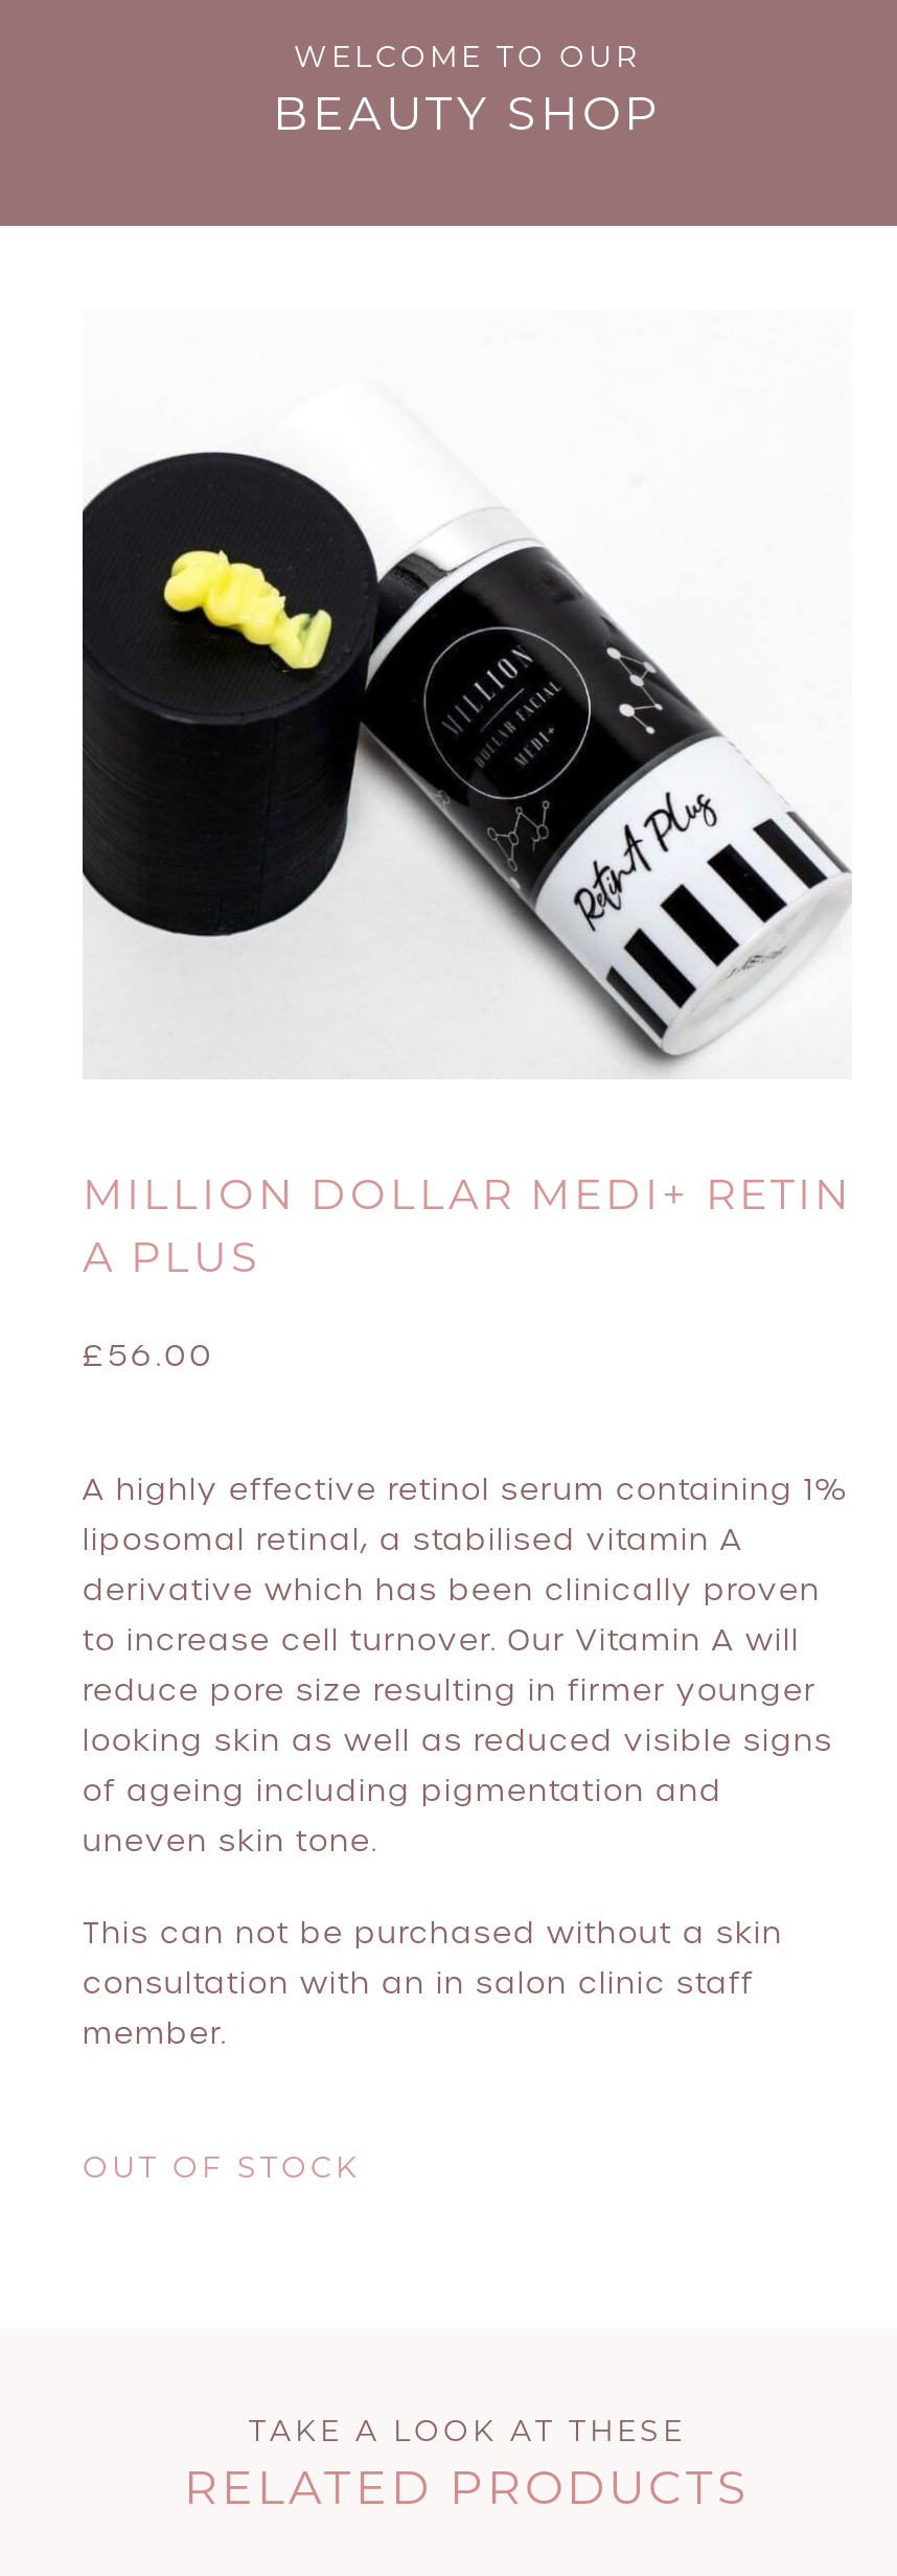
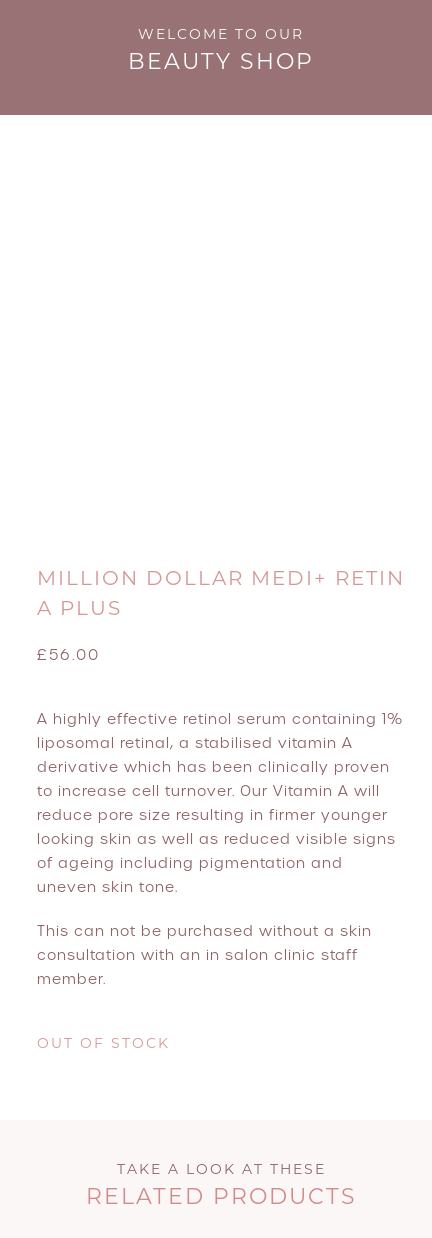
[80,450,852,1077] [image] -> none

